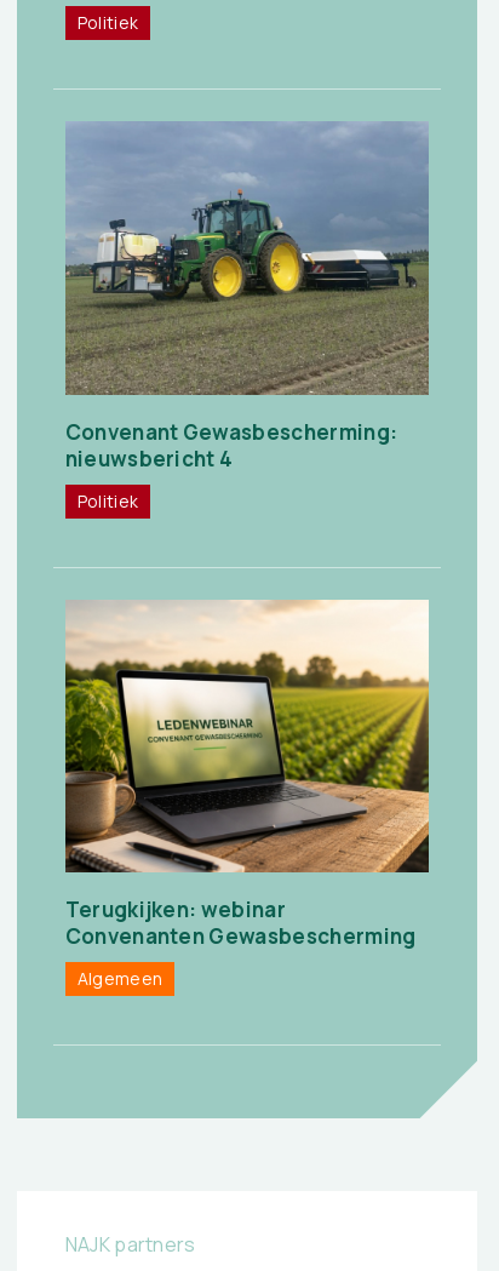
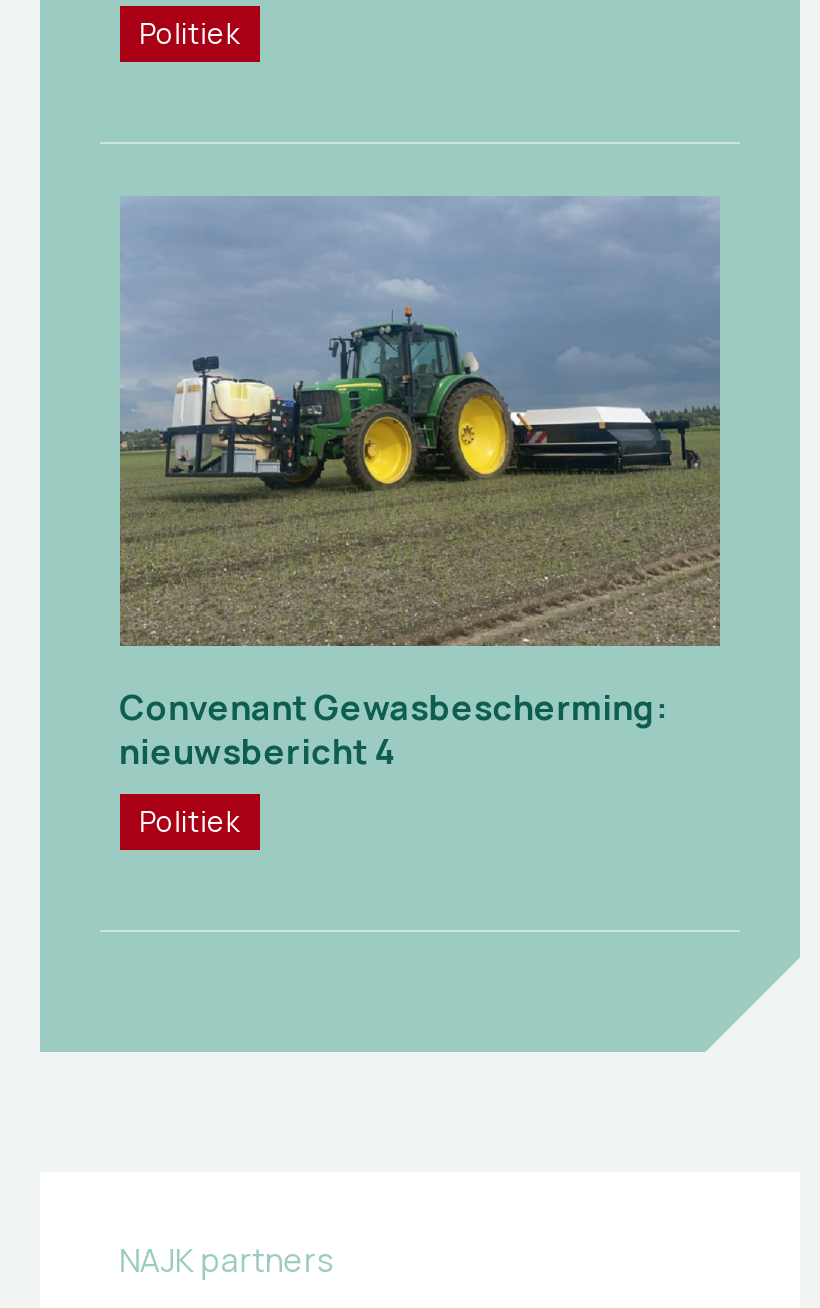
[64,600,430,990] [image] | Terugkijken: webinar | Convenanten Gewasbescherming | Algemeen -> none

